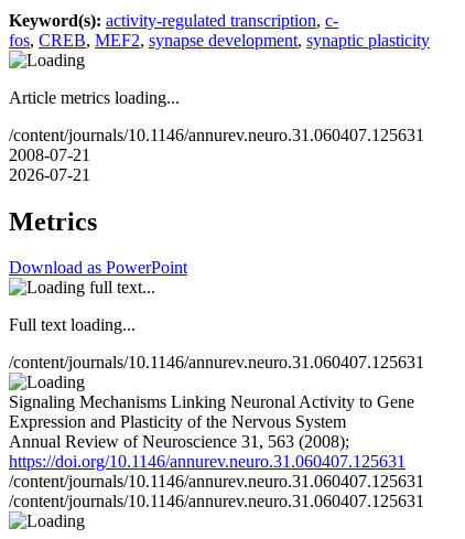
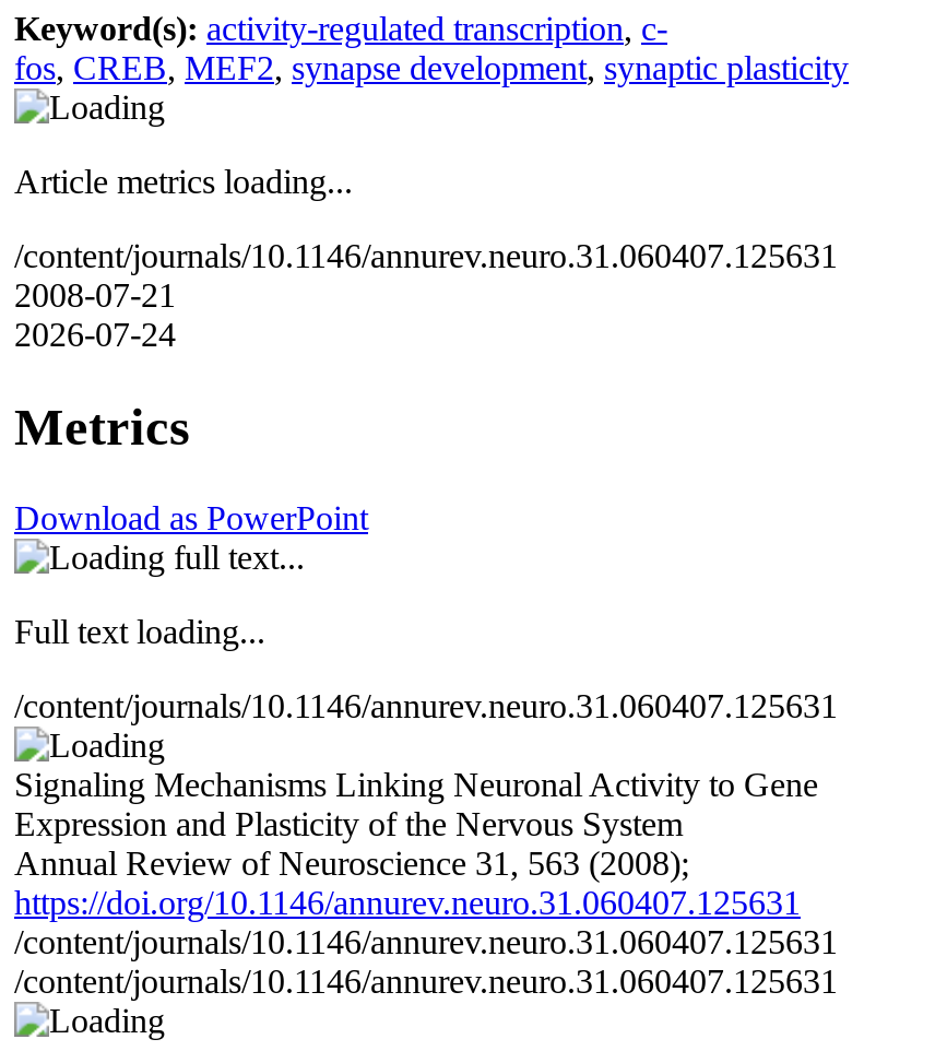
[9,165,90,184] 2026-07-21 -> [14,315,176,352] 2026-07-24

